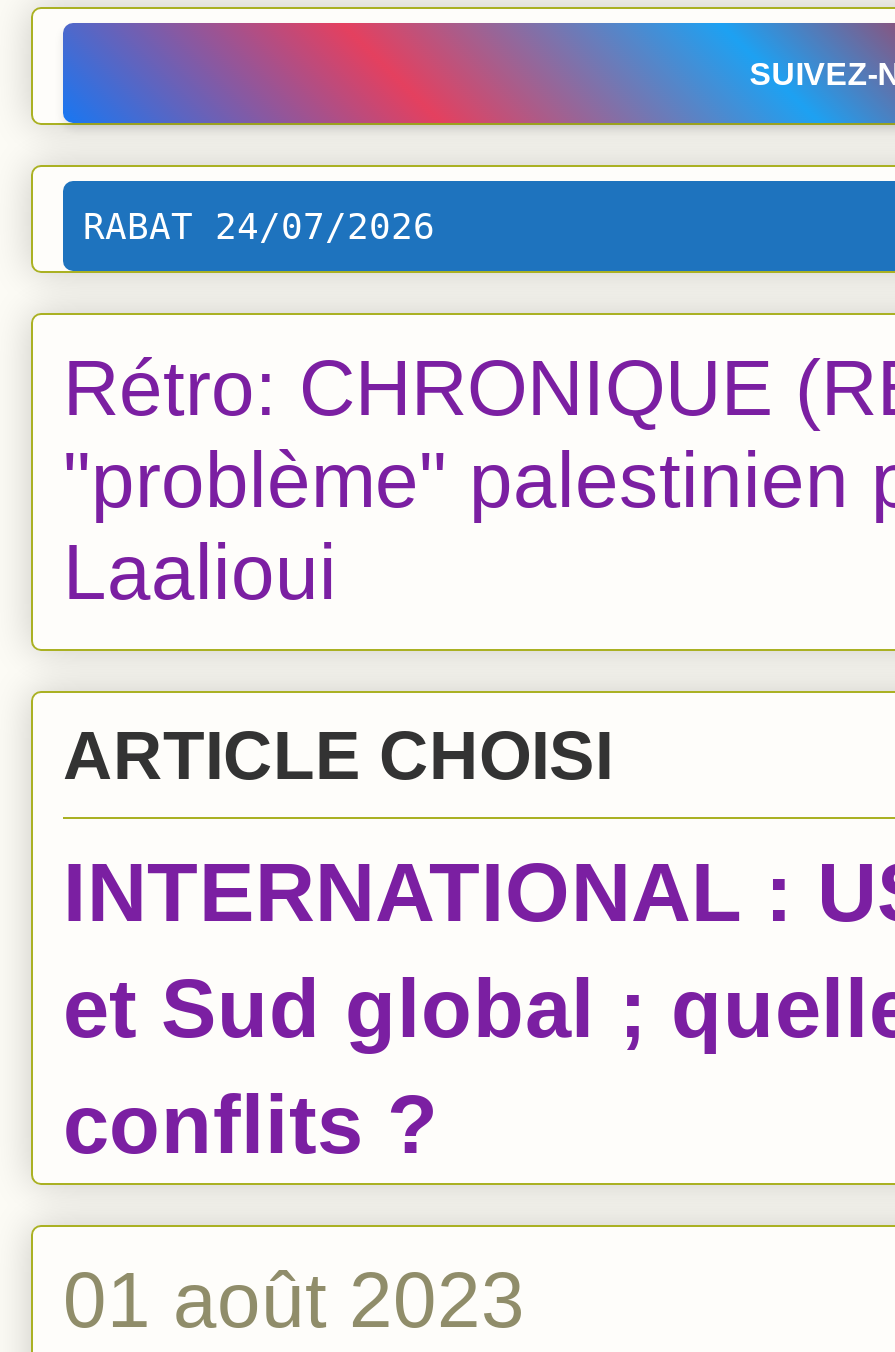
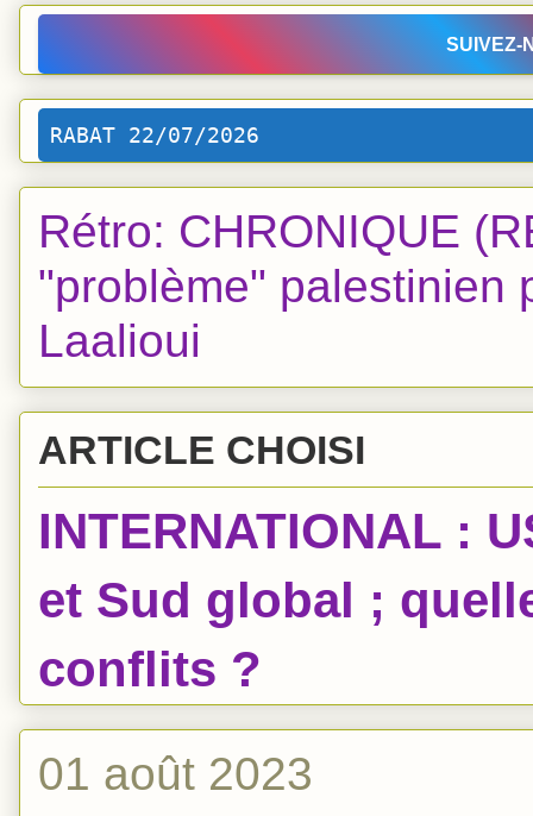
[83,205,435,247] RABAT 24/07/2026 -> [50,123,259,147] RABAT 22/07/2026

